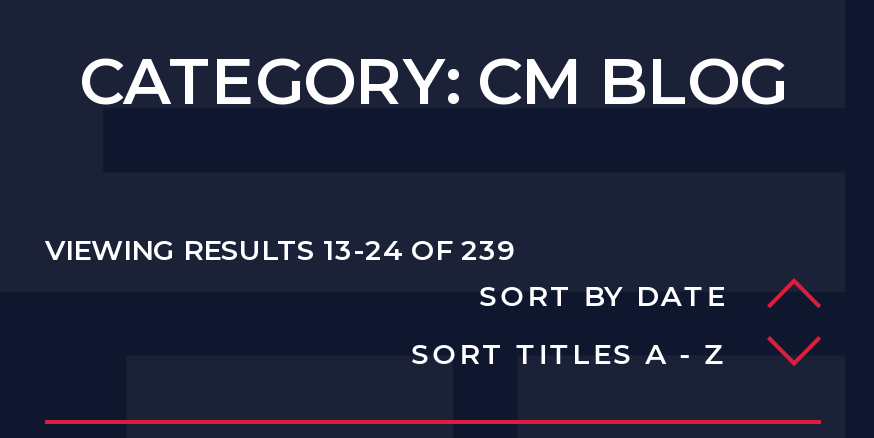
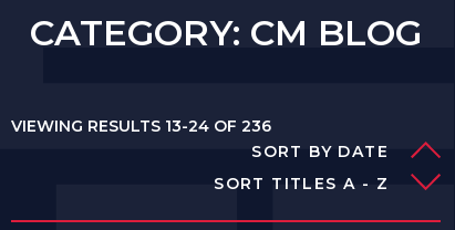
[45,232,515,268] VIEWING RESULTS 13-24 OF 239 -> [11,116,271,136] VIEWING RESULTS 13-24 OF 236

